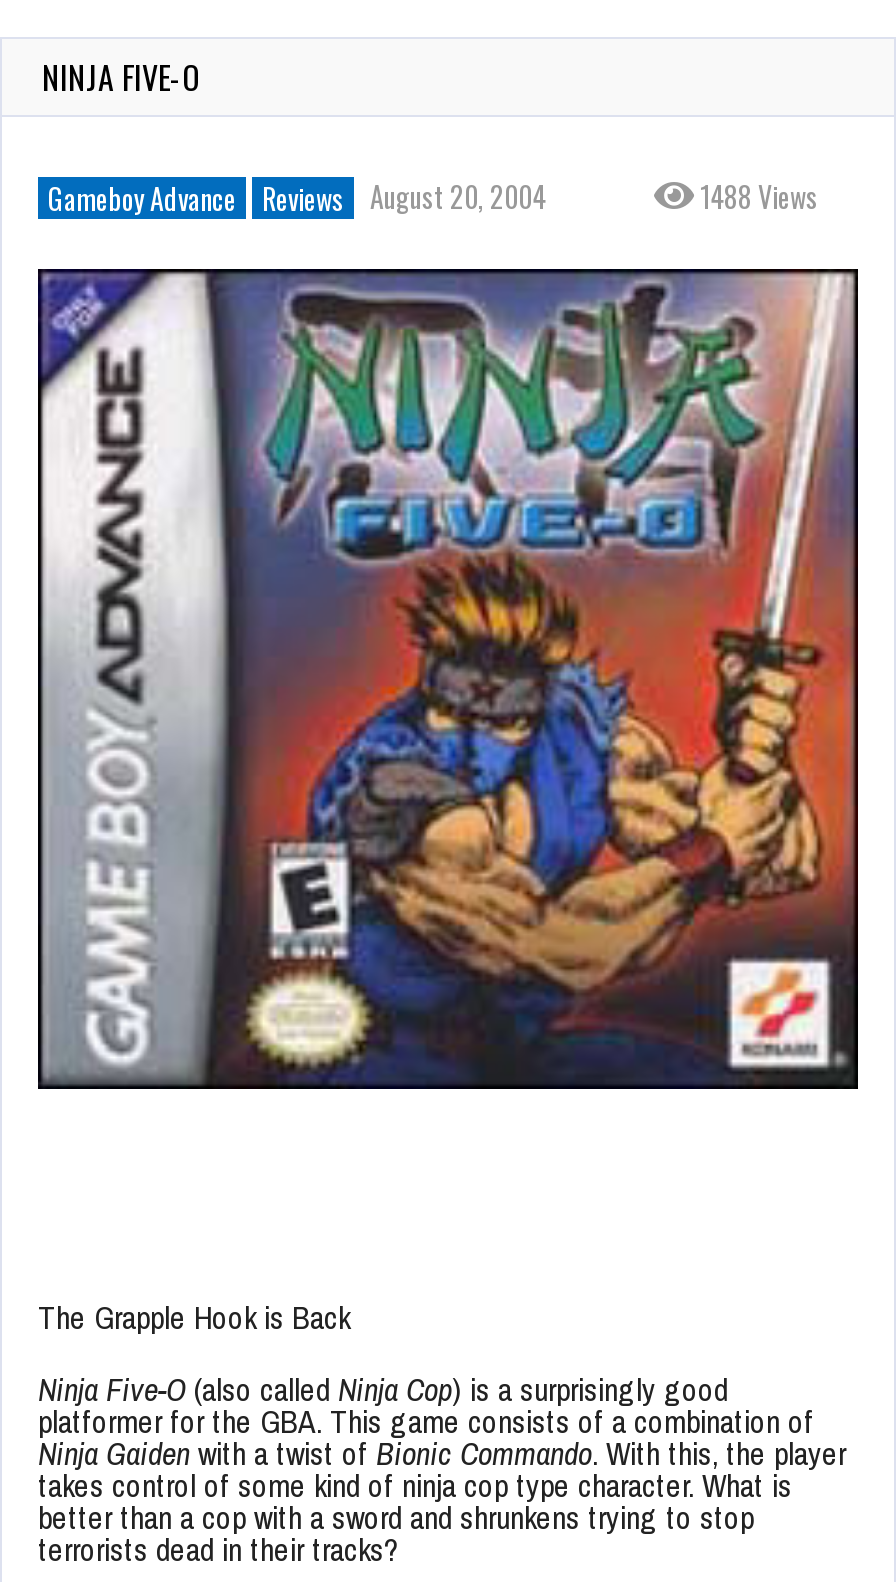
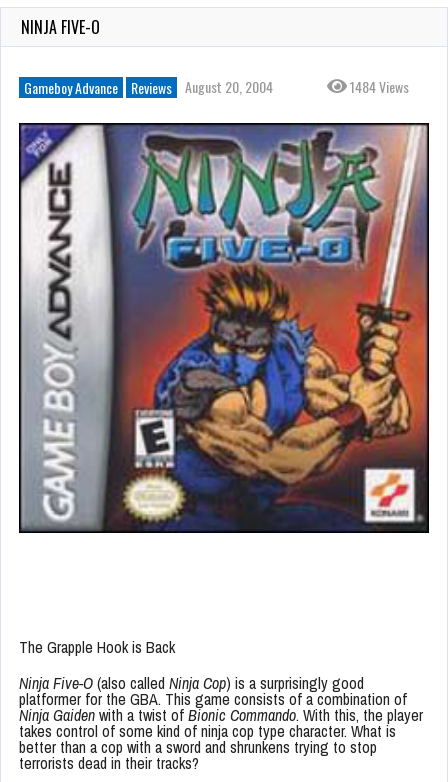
[694,175,818,217] 1488 Views -> [347,76,409,97] 1484 Views

